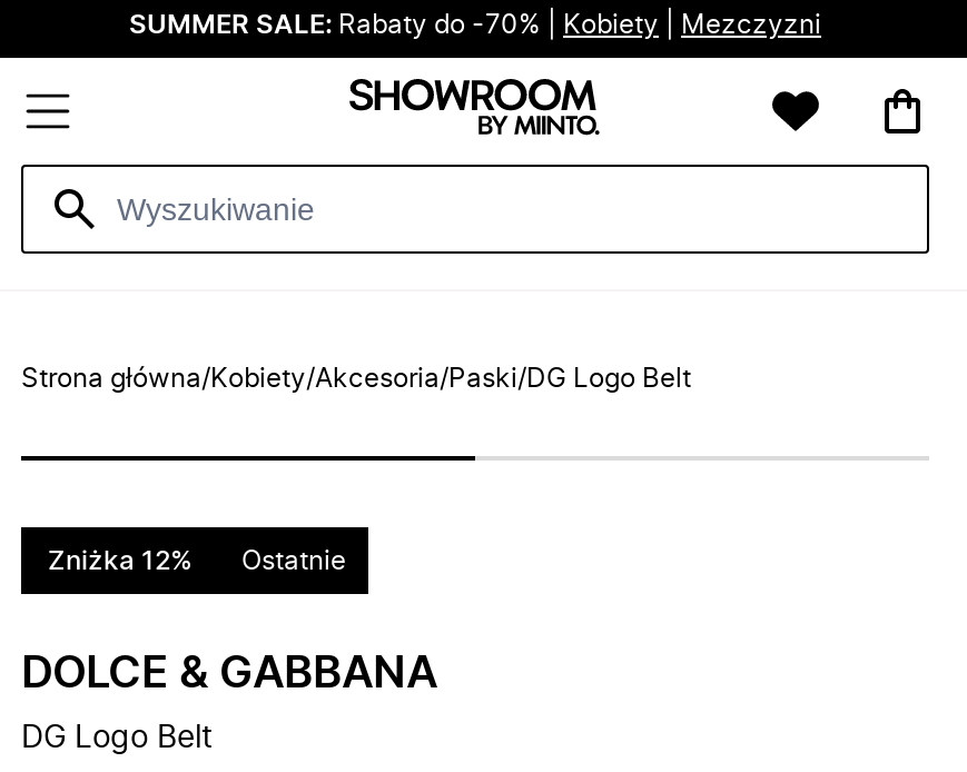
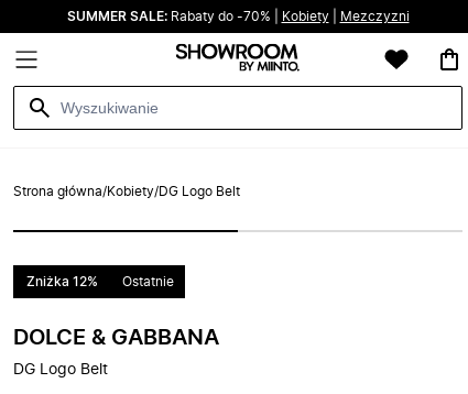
[21,365,691,392] Strona główna/Kobiety/Akcesoria/Paski/DG Logo Belt -> [13,185,240,198] Strona główna/Kobiety/DG Logo Belt

